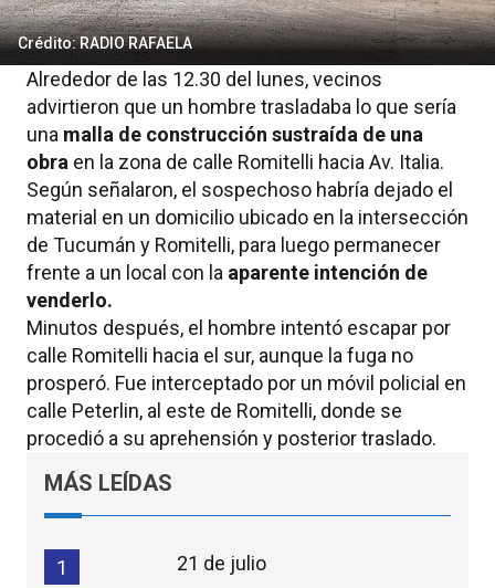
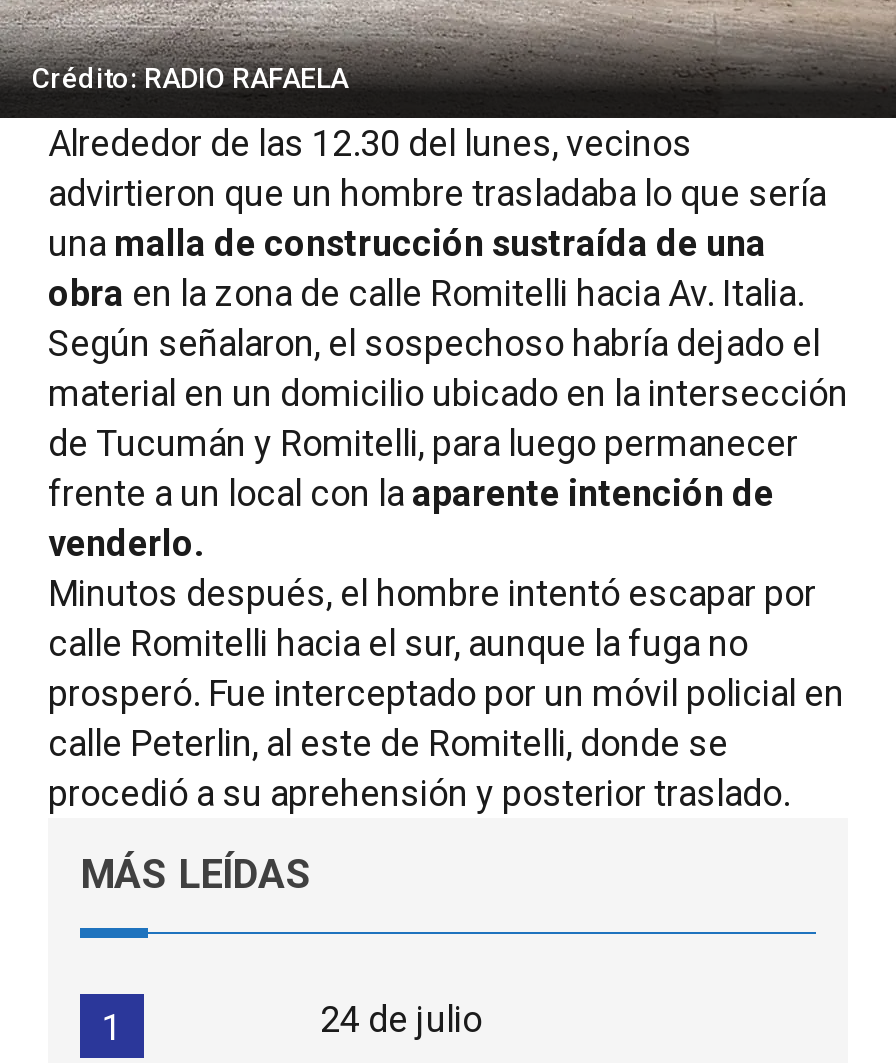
[177,552,266,575] 21 de julio -> [320,998,482,1040] 24 de julio

